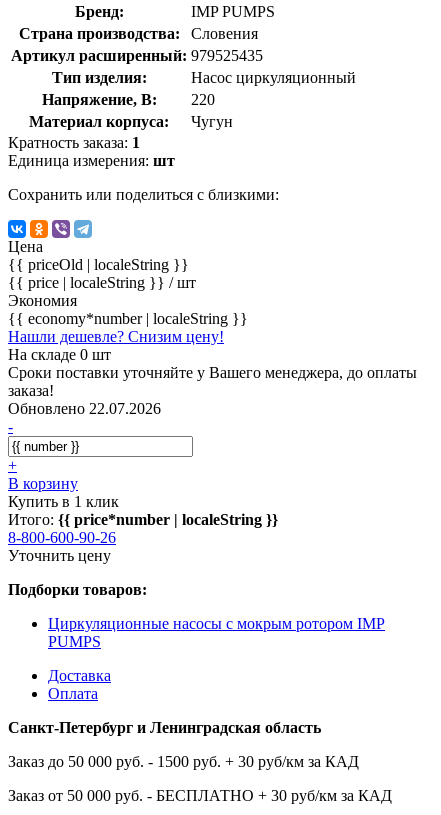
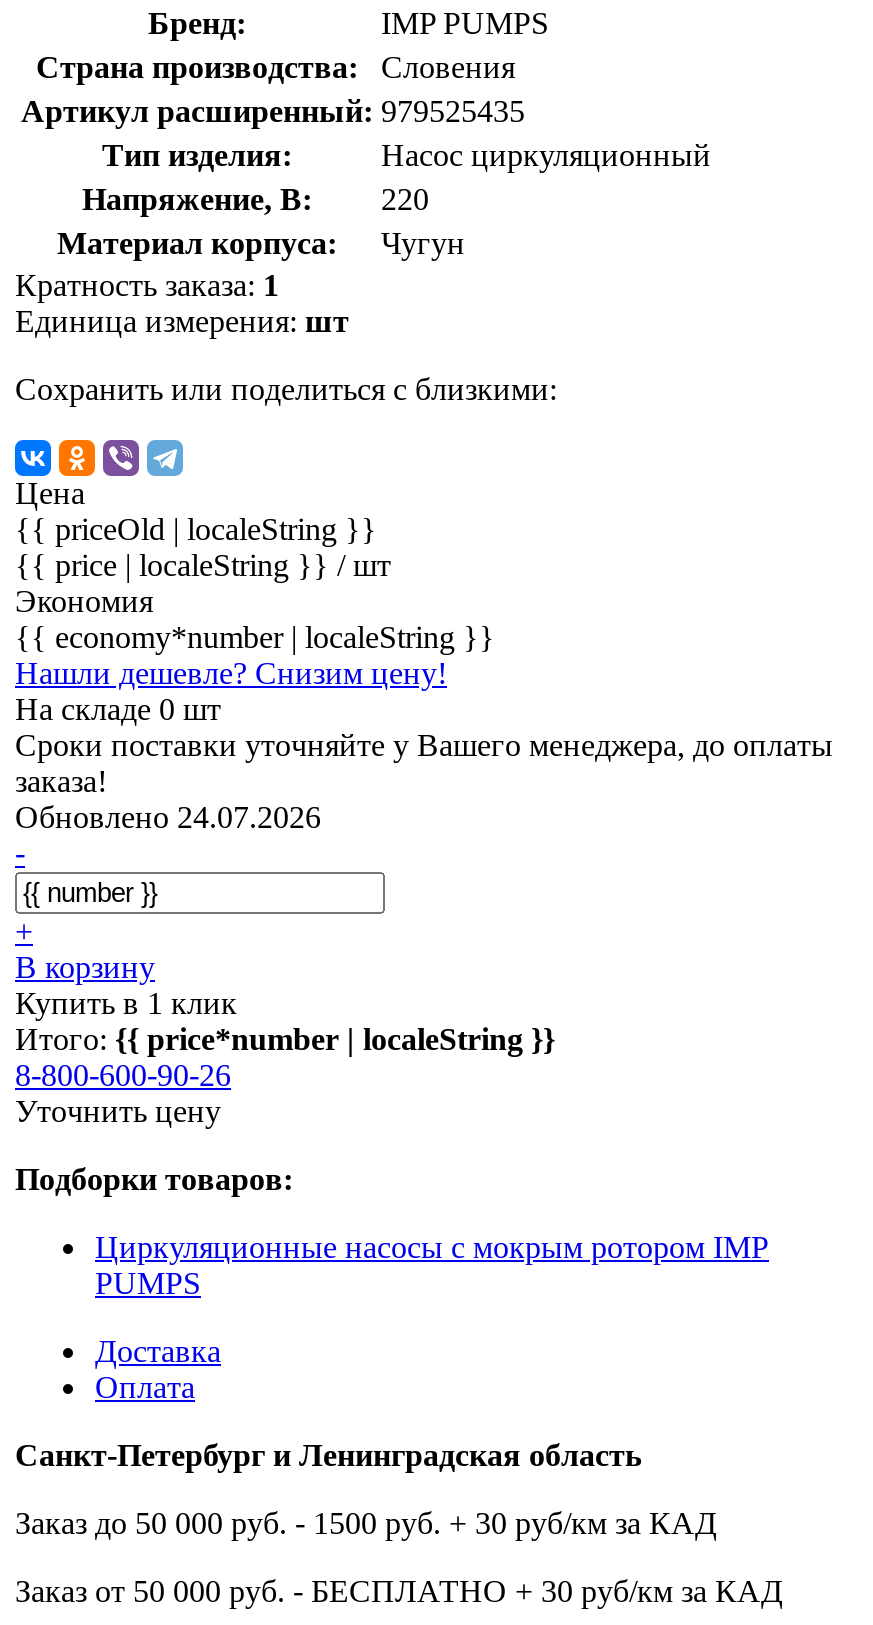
[8,400,161,417] Обновлено 22.07.2026 -> [15,800,321,834] Обновлено 24.07.2026

